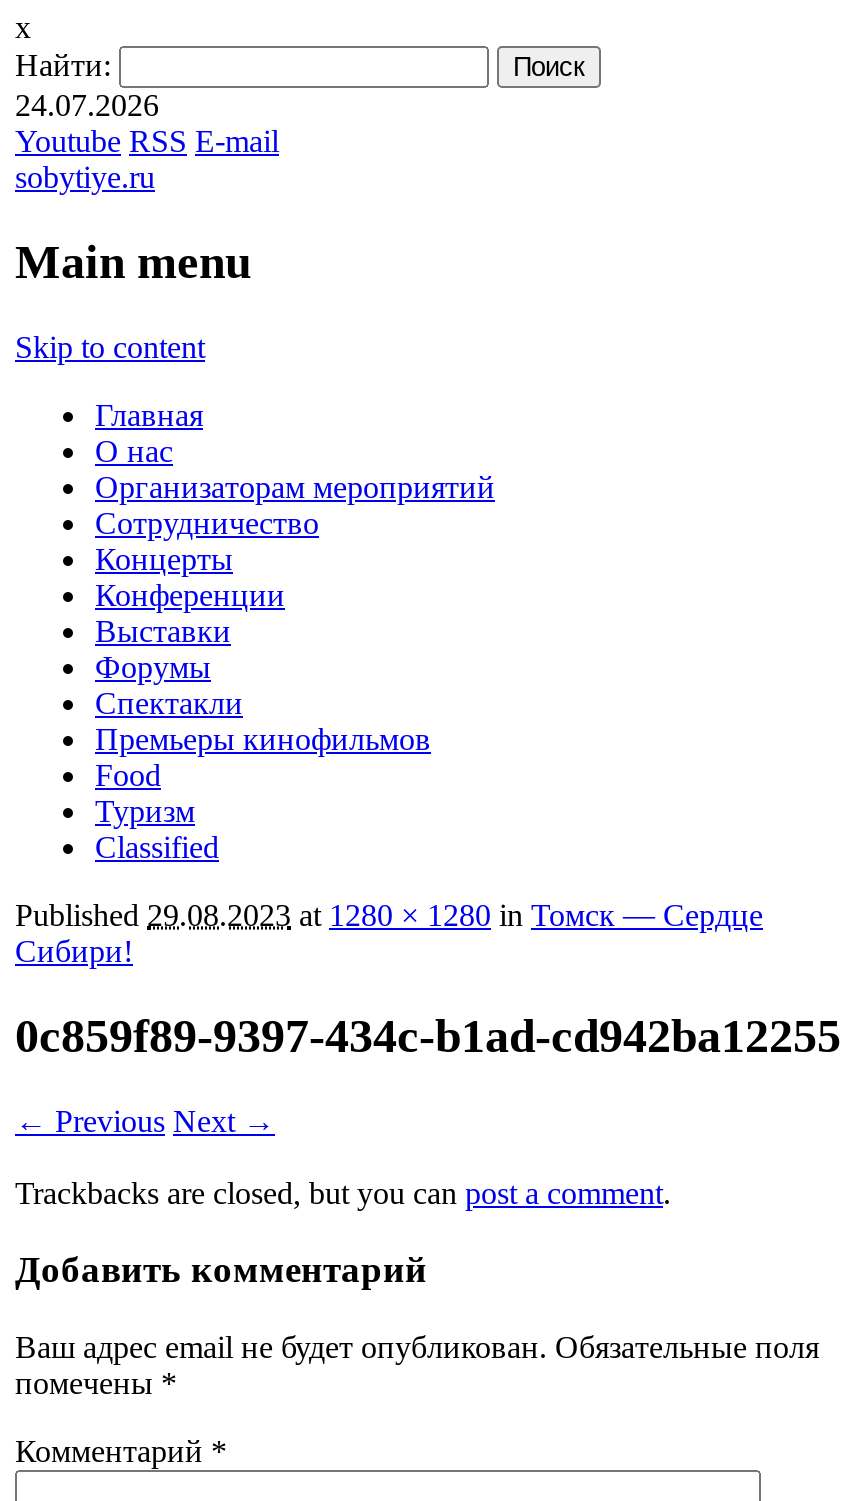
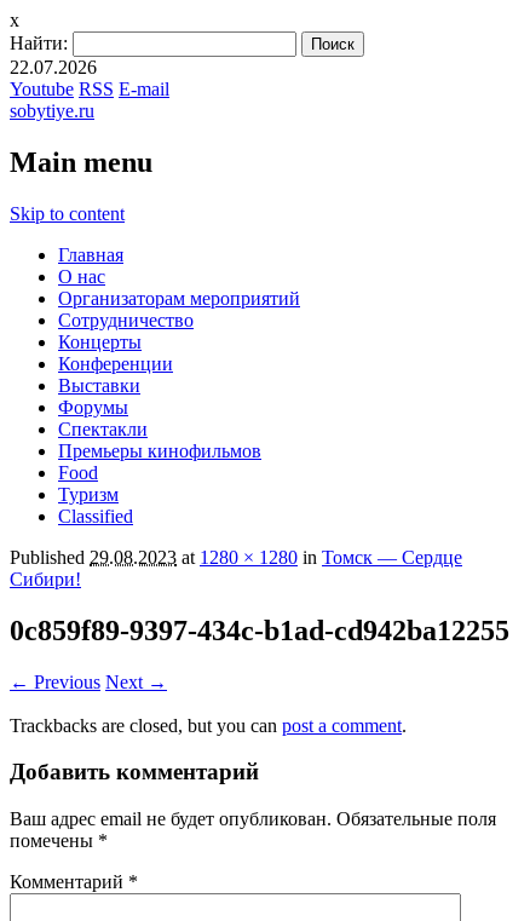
[15,88,159,122] 24.07.2026 -> [10,57,97,77] 22.07.2026

